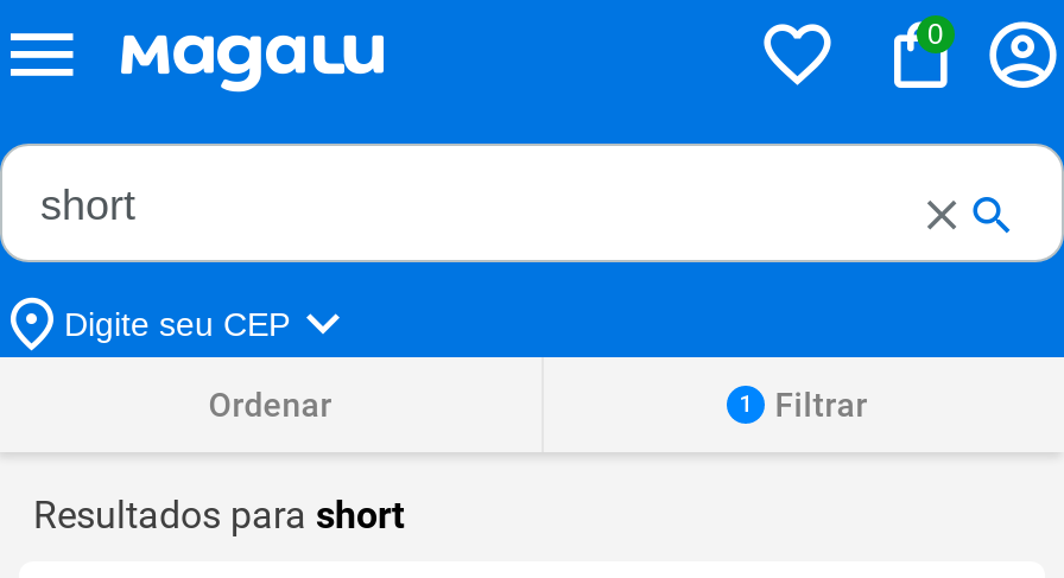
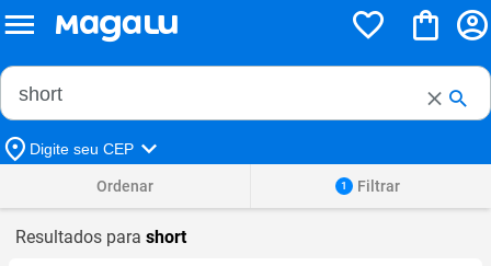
[927,18,944,51] 0 -> none

